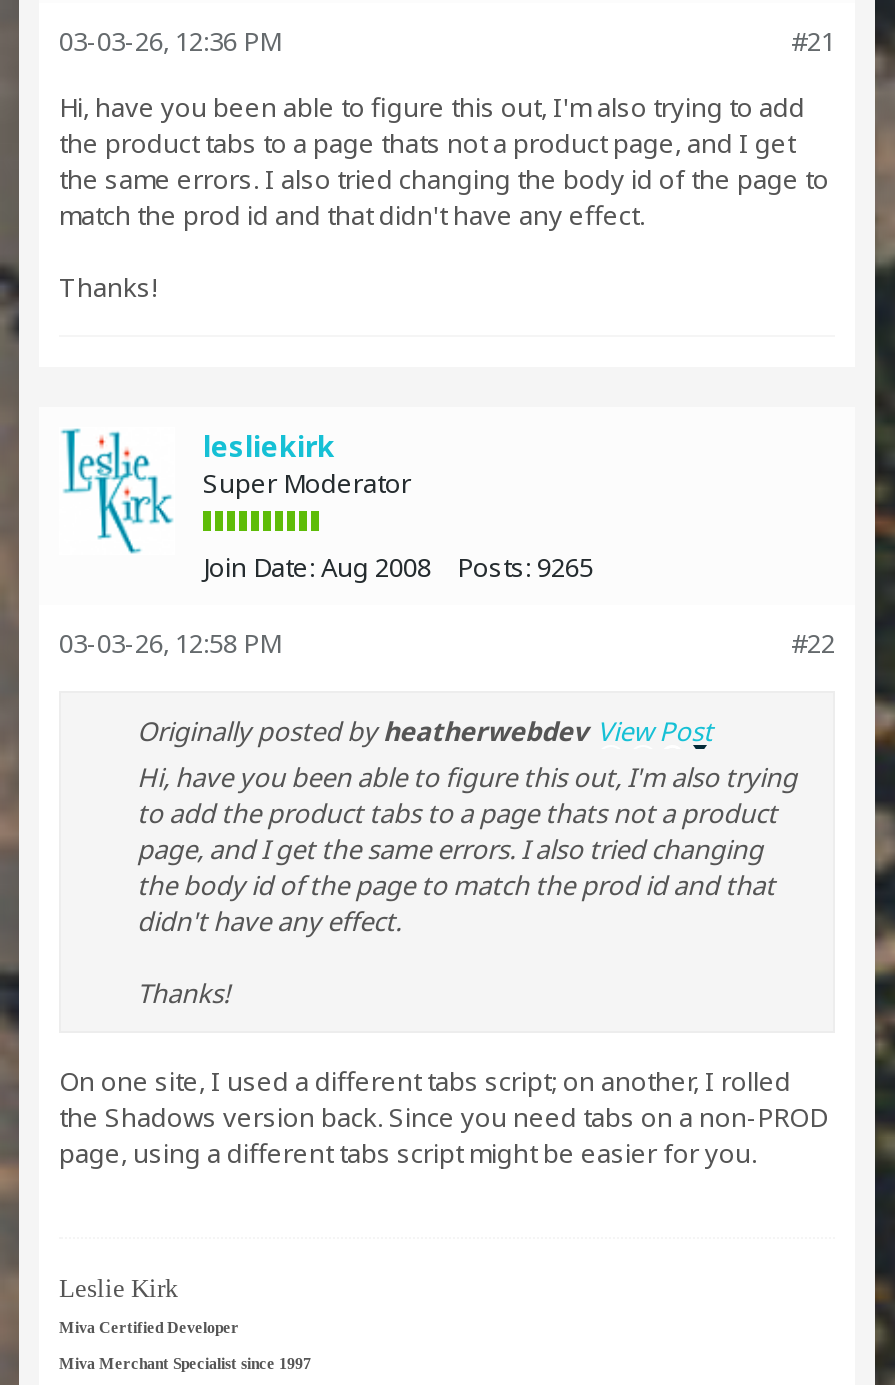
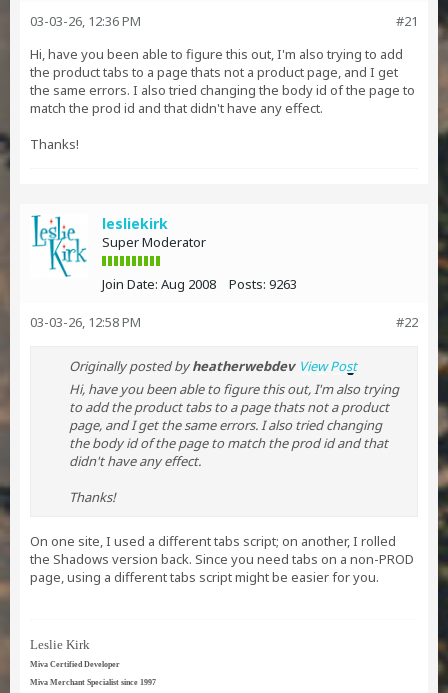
[203,549,593,585] Join Date: Aug 2008 Posts: 9265 -> [102,275,297,293] Join Date: Aug 2008 Posts: 9263

